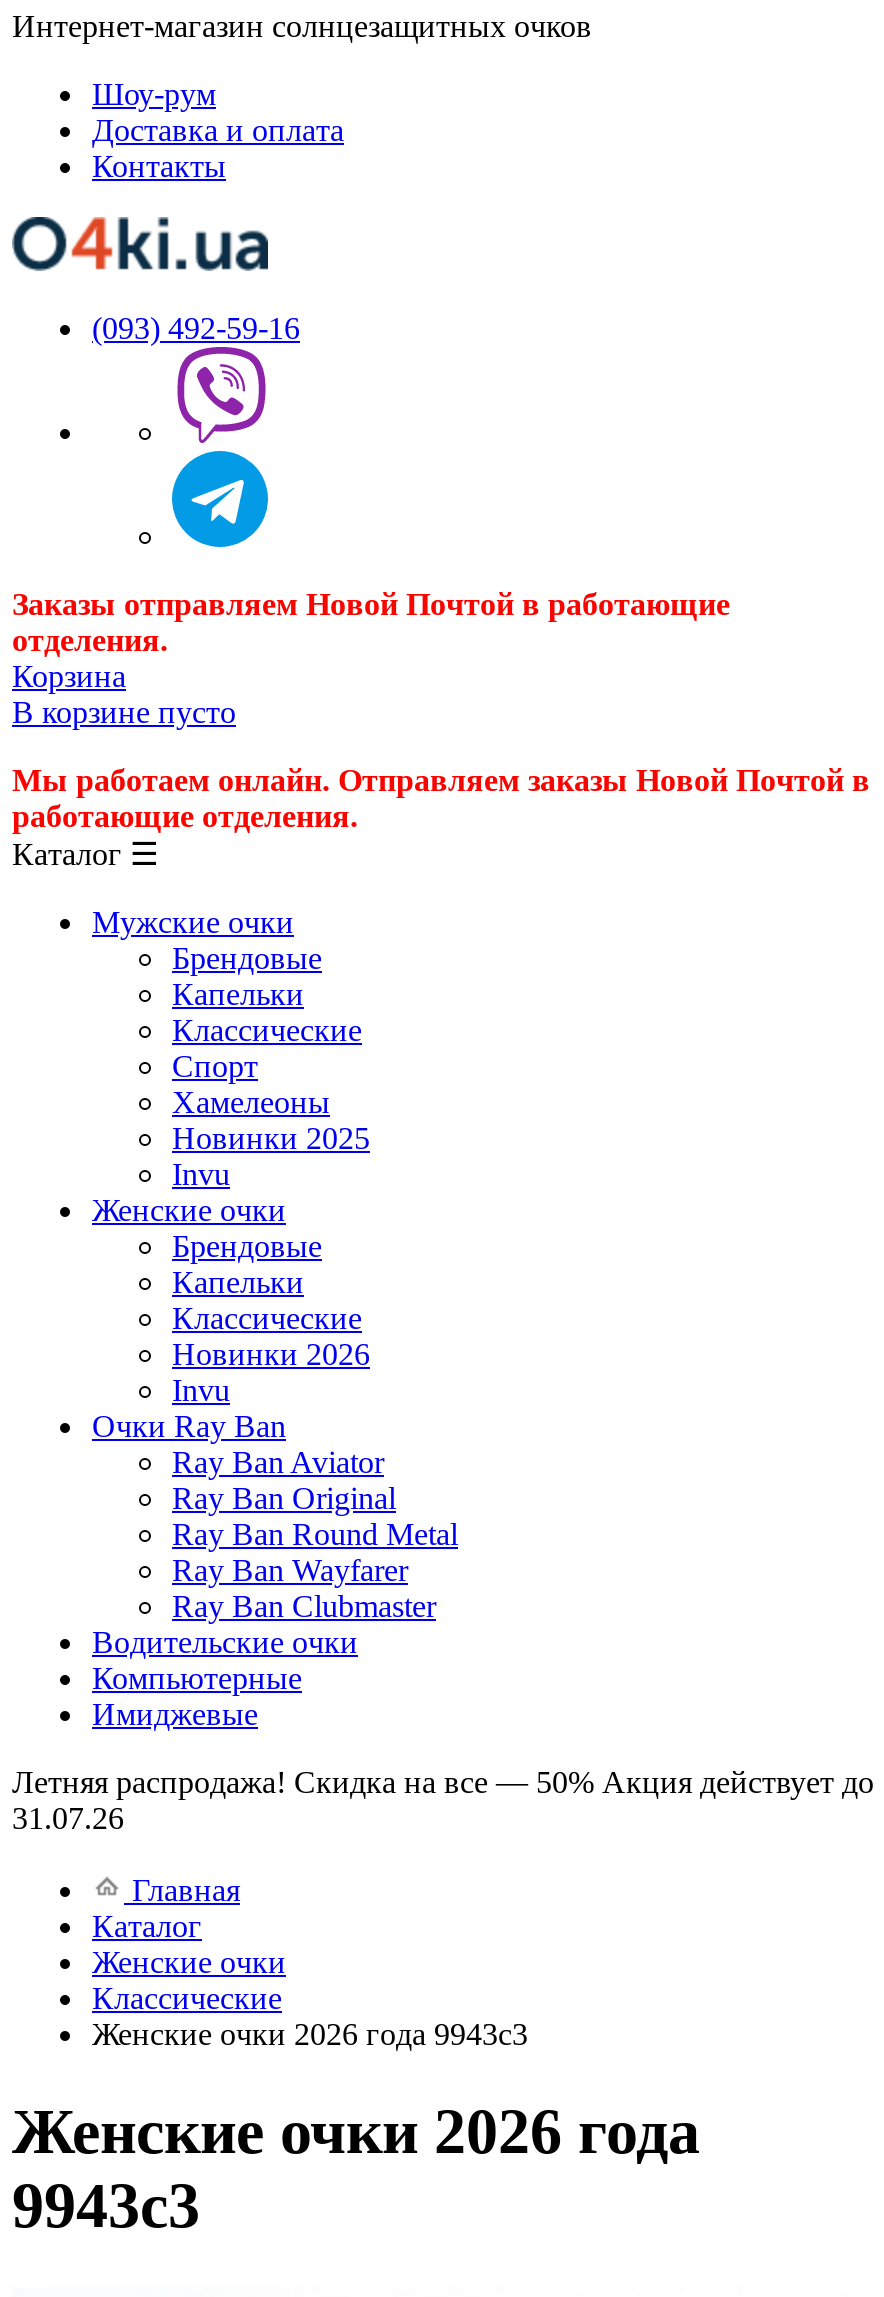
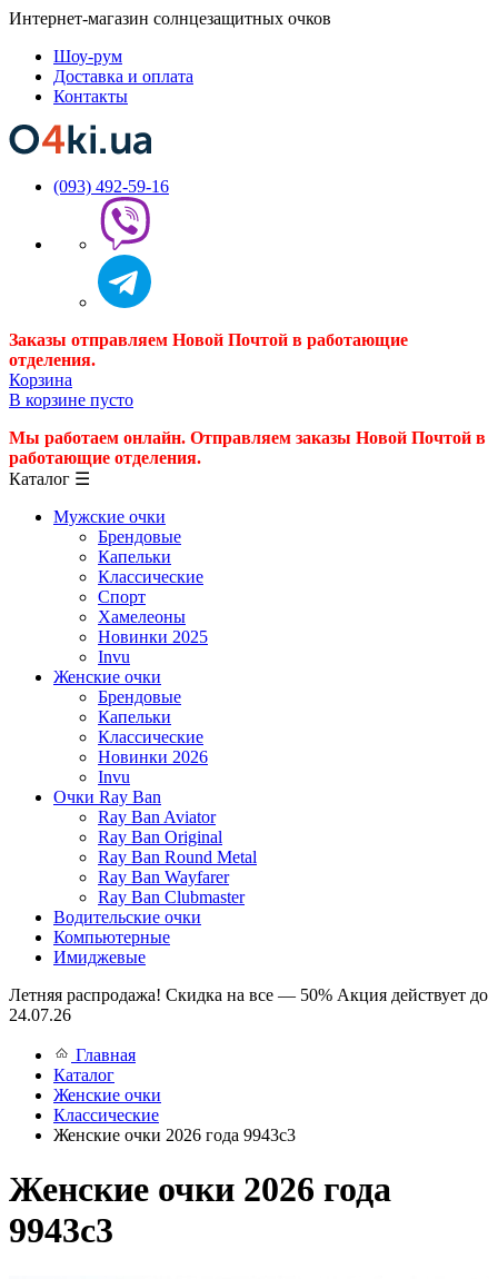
[12,1801,124,1835] 31.07.26 -> [9,1005,71,1024] 24.07.26

